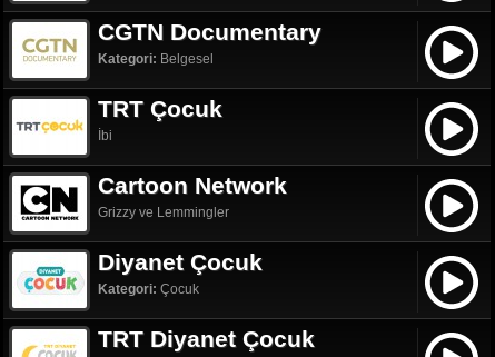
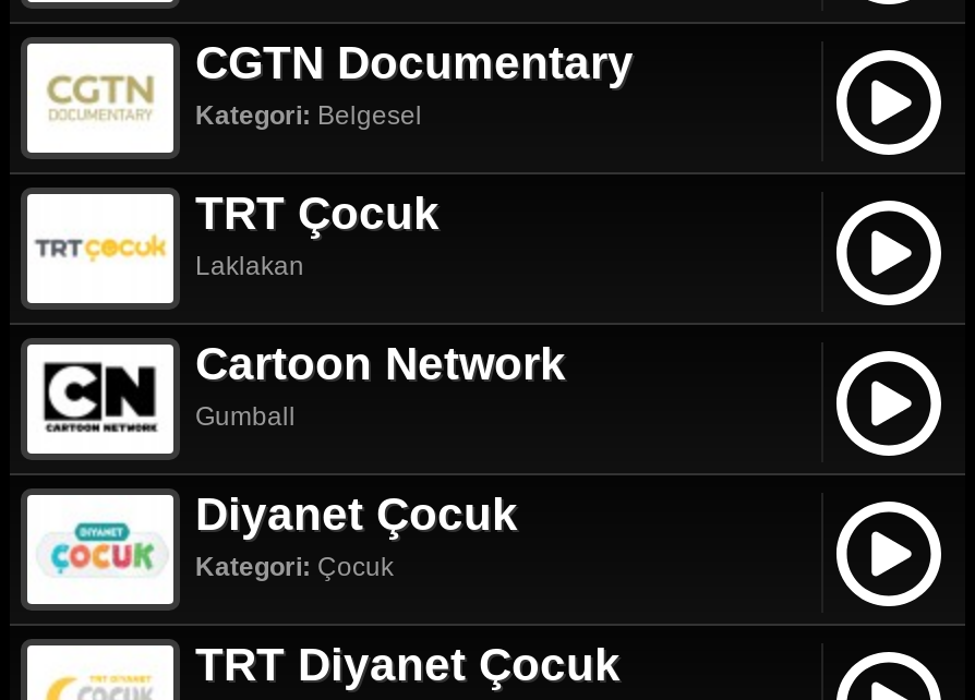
[98,128,112,143] İbi -> [195,251,304,281] Laklakan
[98,205,229,220] Grizzy ve Lemmingler -> [195,401,296,432] Gumball

